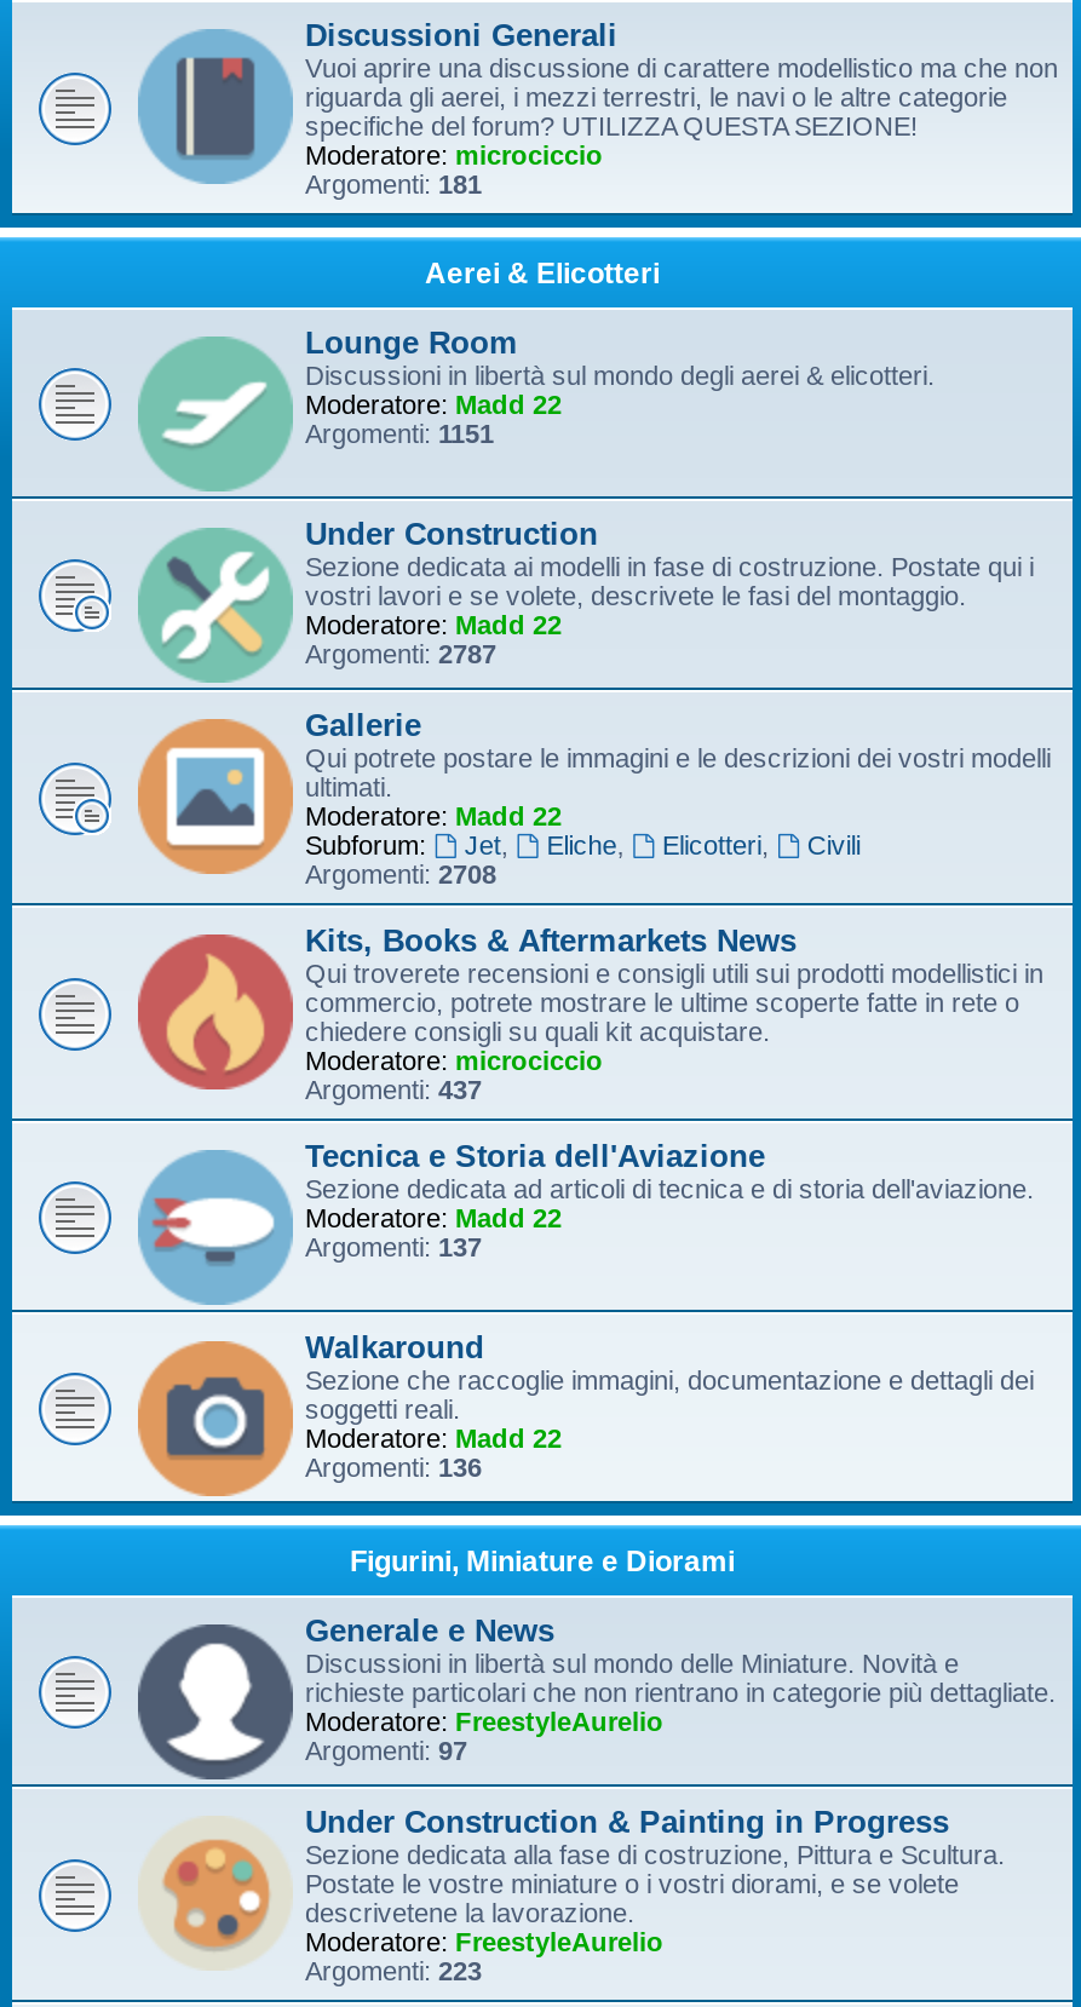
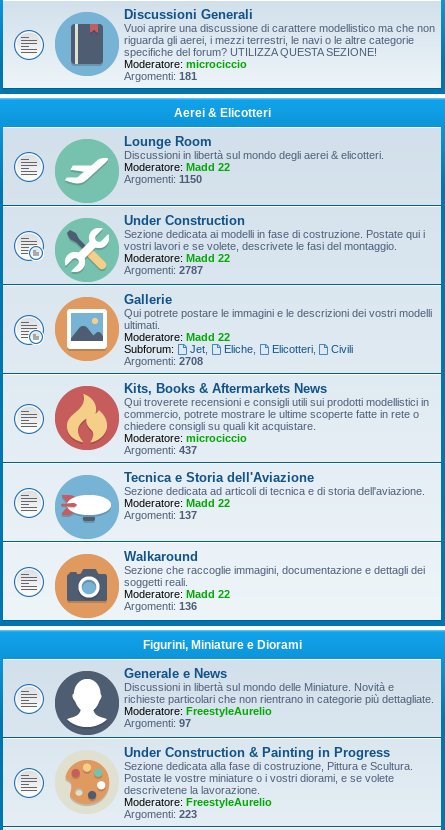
[305,419,494,448] Argomenti: 1151 -> [124,173,202,185] Argomenti: 1150

